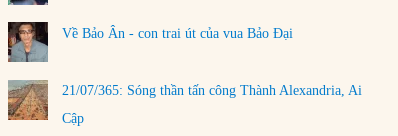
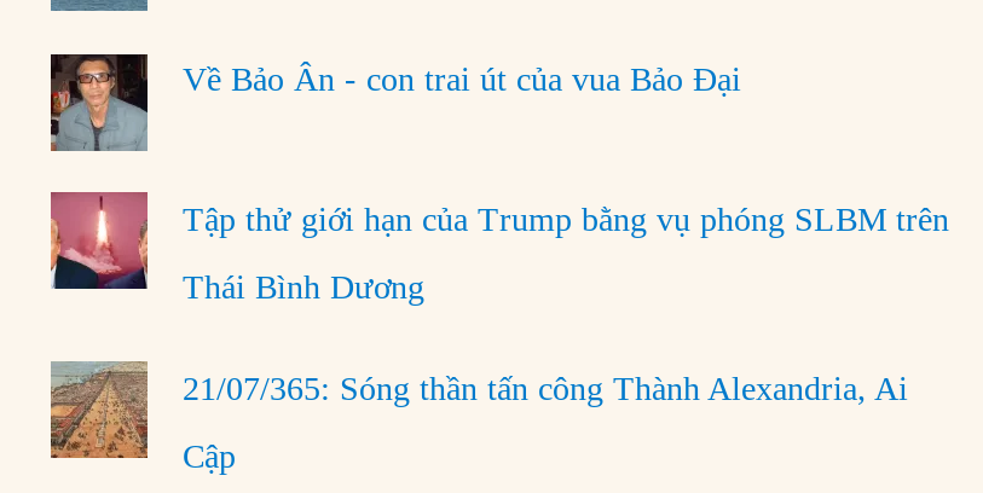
none -> [48,191,949,305] [image] | Tập thử giới hạn của Trump bằng vụ phóng SLBM trên | Thái Bình Dương

